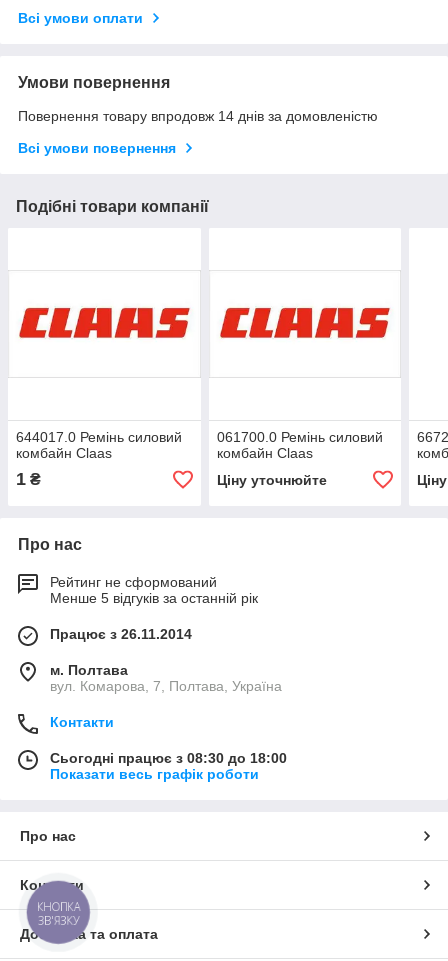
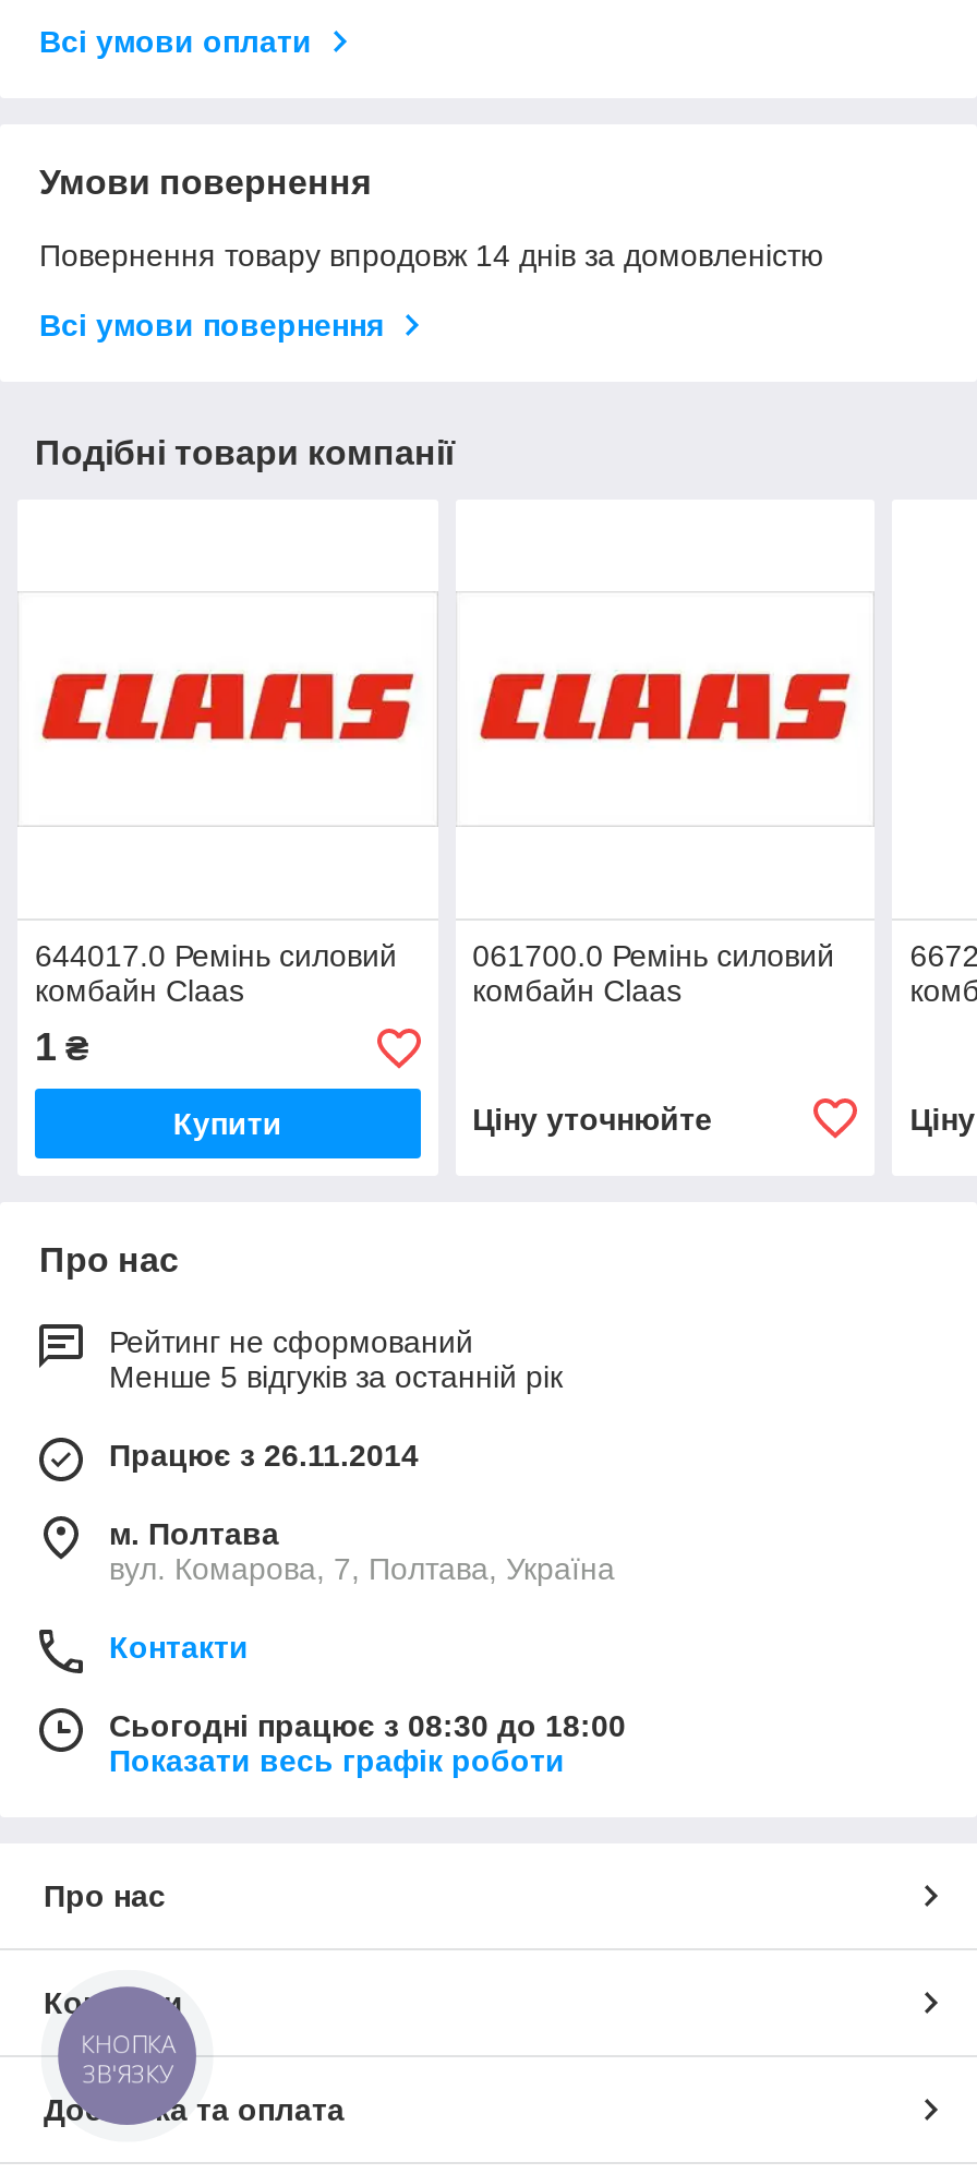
none -> [173,1107,282,1142] Купити

